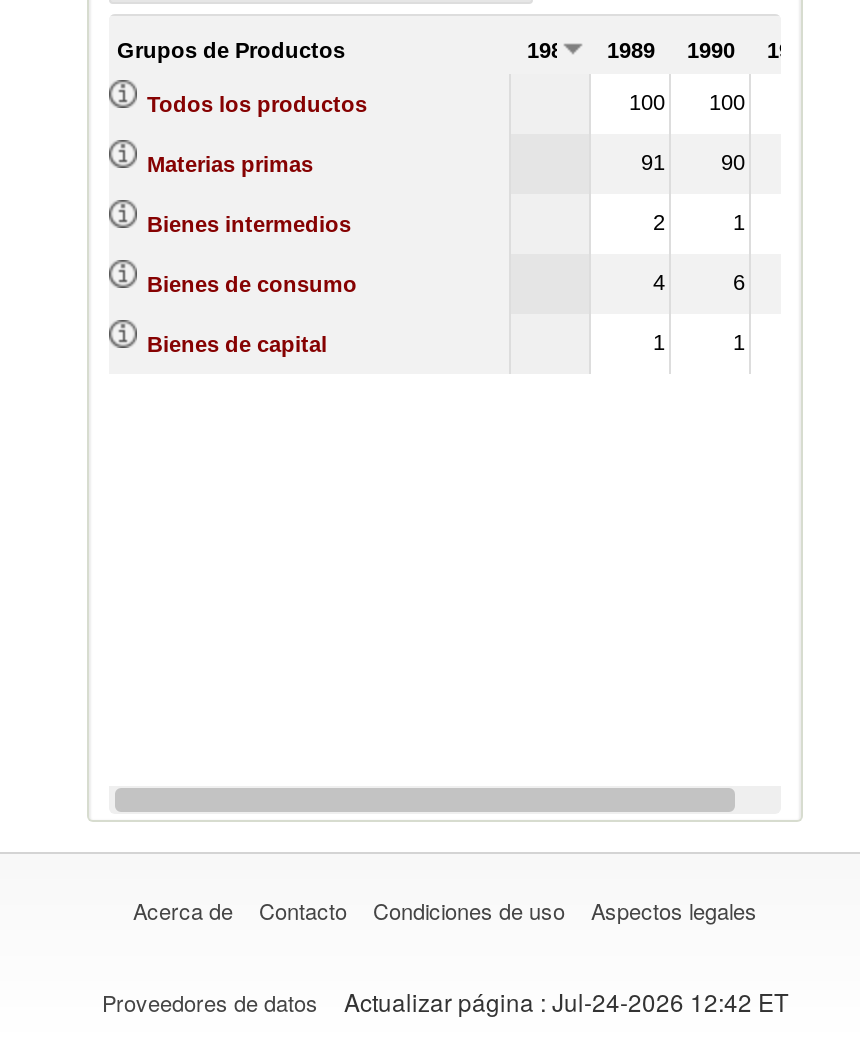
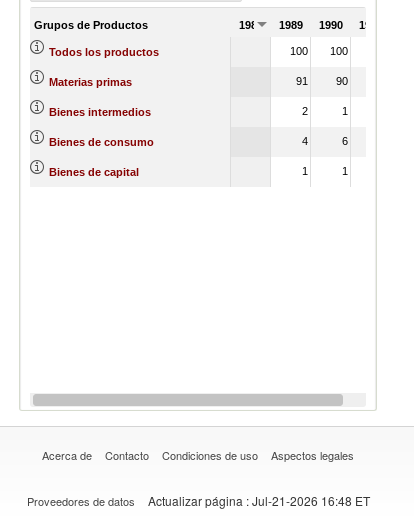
[344,984,788,1018] Actualizar página: Jul-24-2026 12:42 ET -> [147,492,369,509] Actualizar página: Jul-21-2026 16:48 ET

